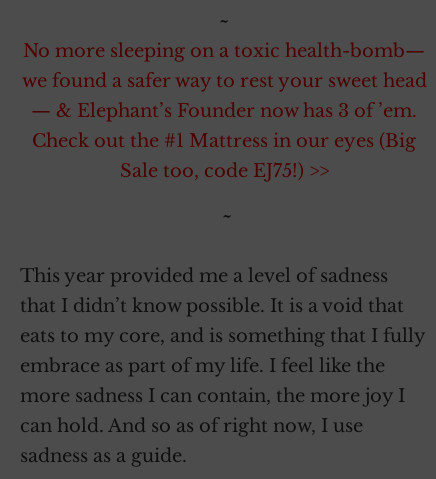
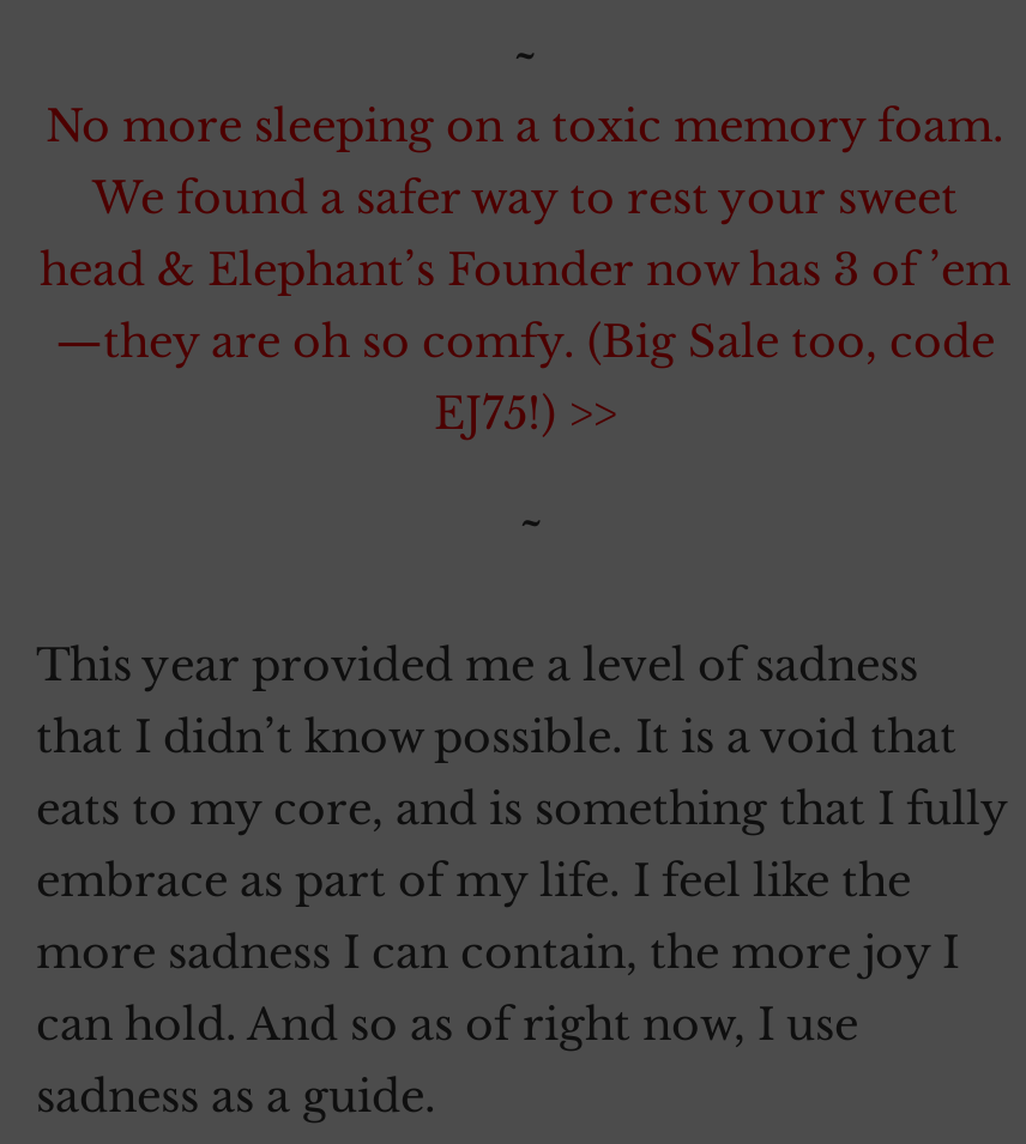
[21,40,426,182] No more sleeping on a toxic health-bomb— | we found a safer way to rest your sweet head | — & Elephant’s Founder now has 3 of ’em. | Check out the #1 Mattress in our eyes (Big | Sale too, code EJ75!) >> -> [40,101,1010,441] No more sleeping on a toxic memory foam. | We found a safer way to rest your sweet | head & Elephant’s Founder now has 3 of ’em | —they are oh so comfy. (Big Sale too, code | EJ75!) >>

